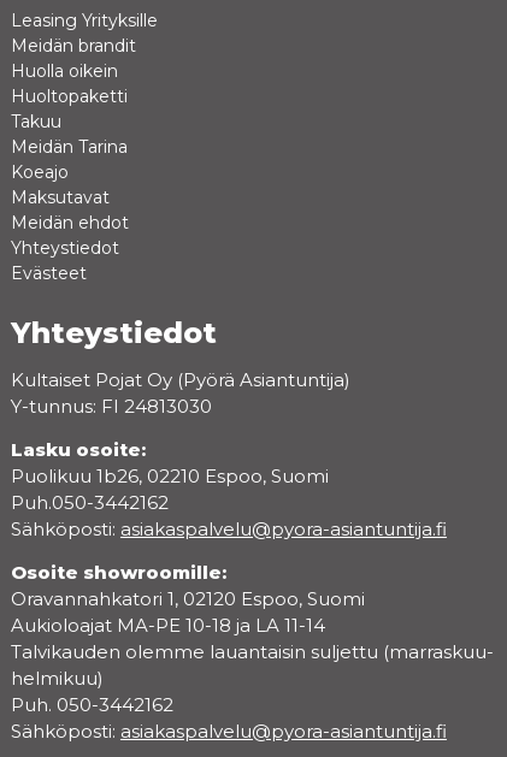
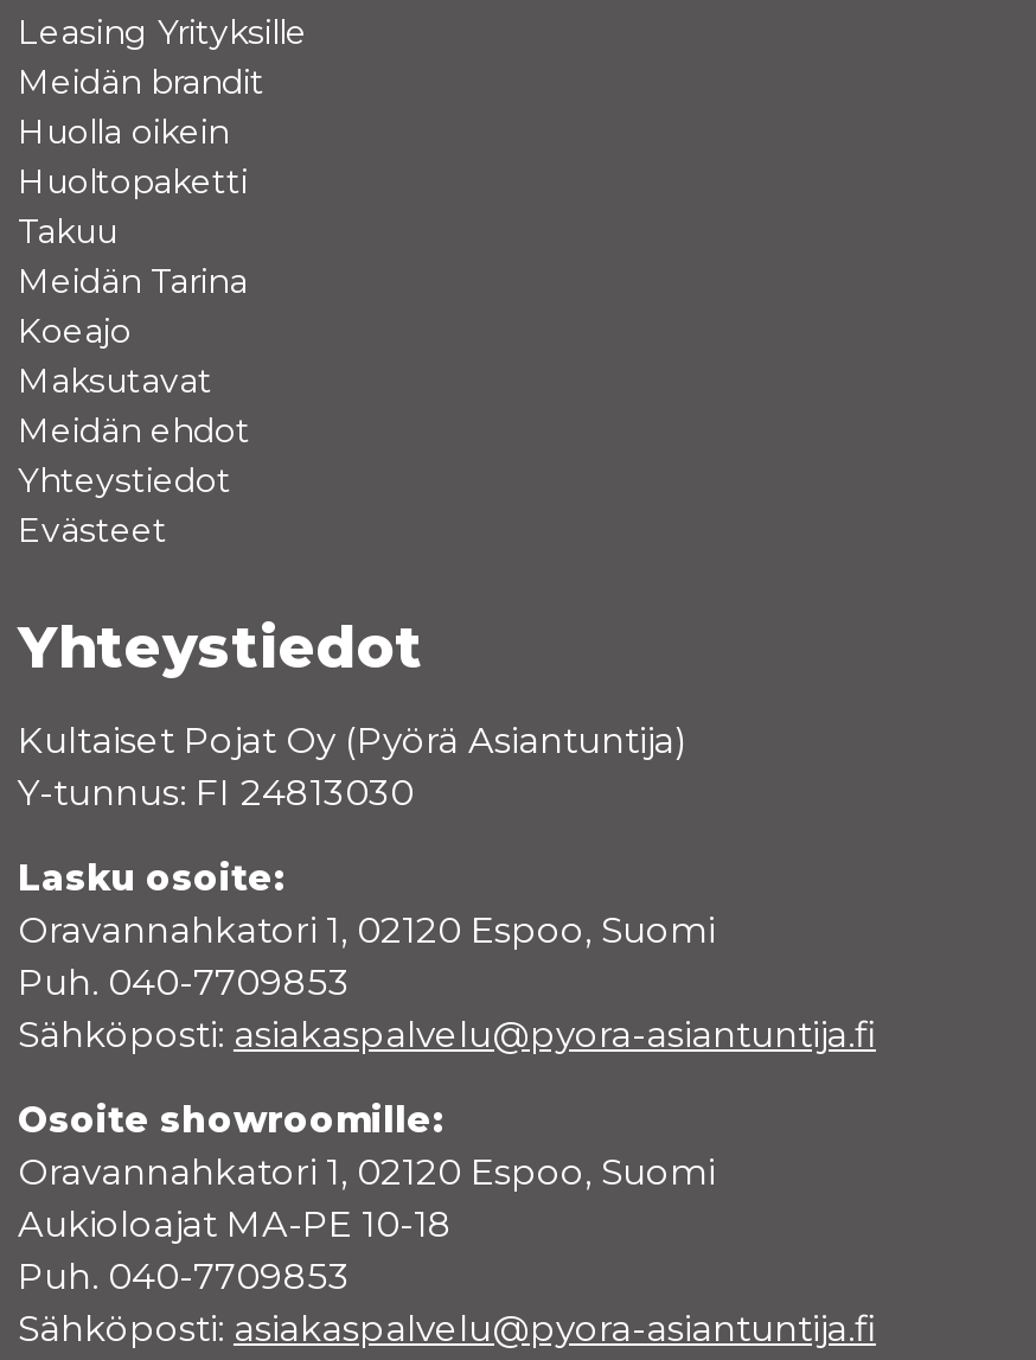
[11,465,329,514] Puolikuu 1b26, 02210 Espoo, Suomi | Puh.050-3442162 -> [18,907,715,1004] Oravannahkatori 1, 02120 Espoo, Suomi | Puh. 040-7709853
[11,614,494,716] Aukioloajat MA-PE 10-18 ja LA 11-14 | Talvikauden olemme lauantaisin suljettu (marraskuu- | helmikuu) | Puh. 050-3442162 -> [18,1201,452,1298] Aukioloajat MA-PE 10-18 | Puh. 040-7709853

